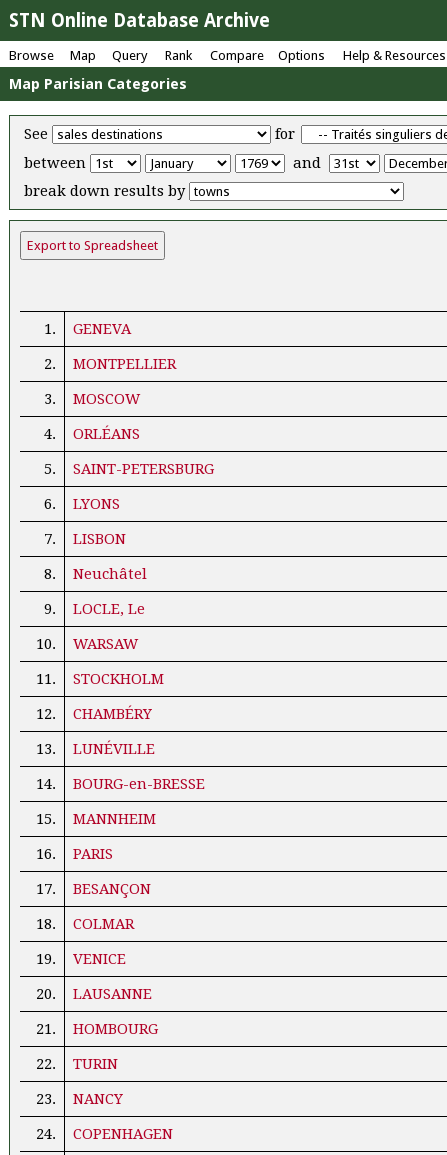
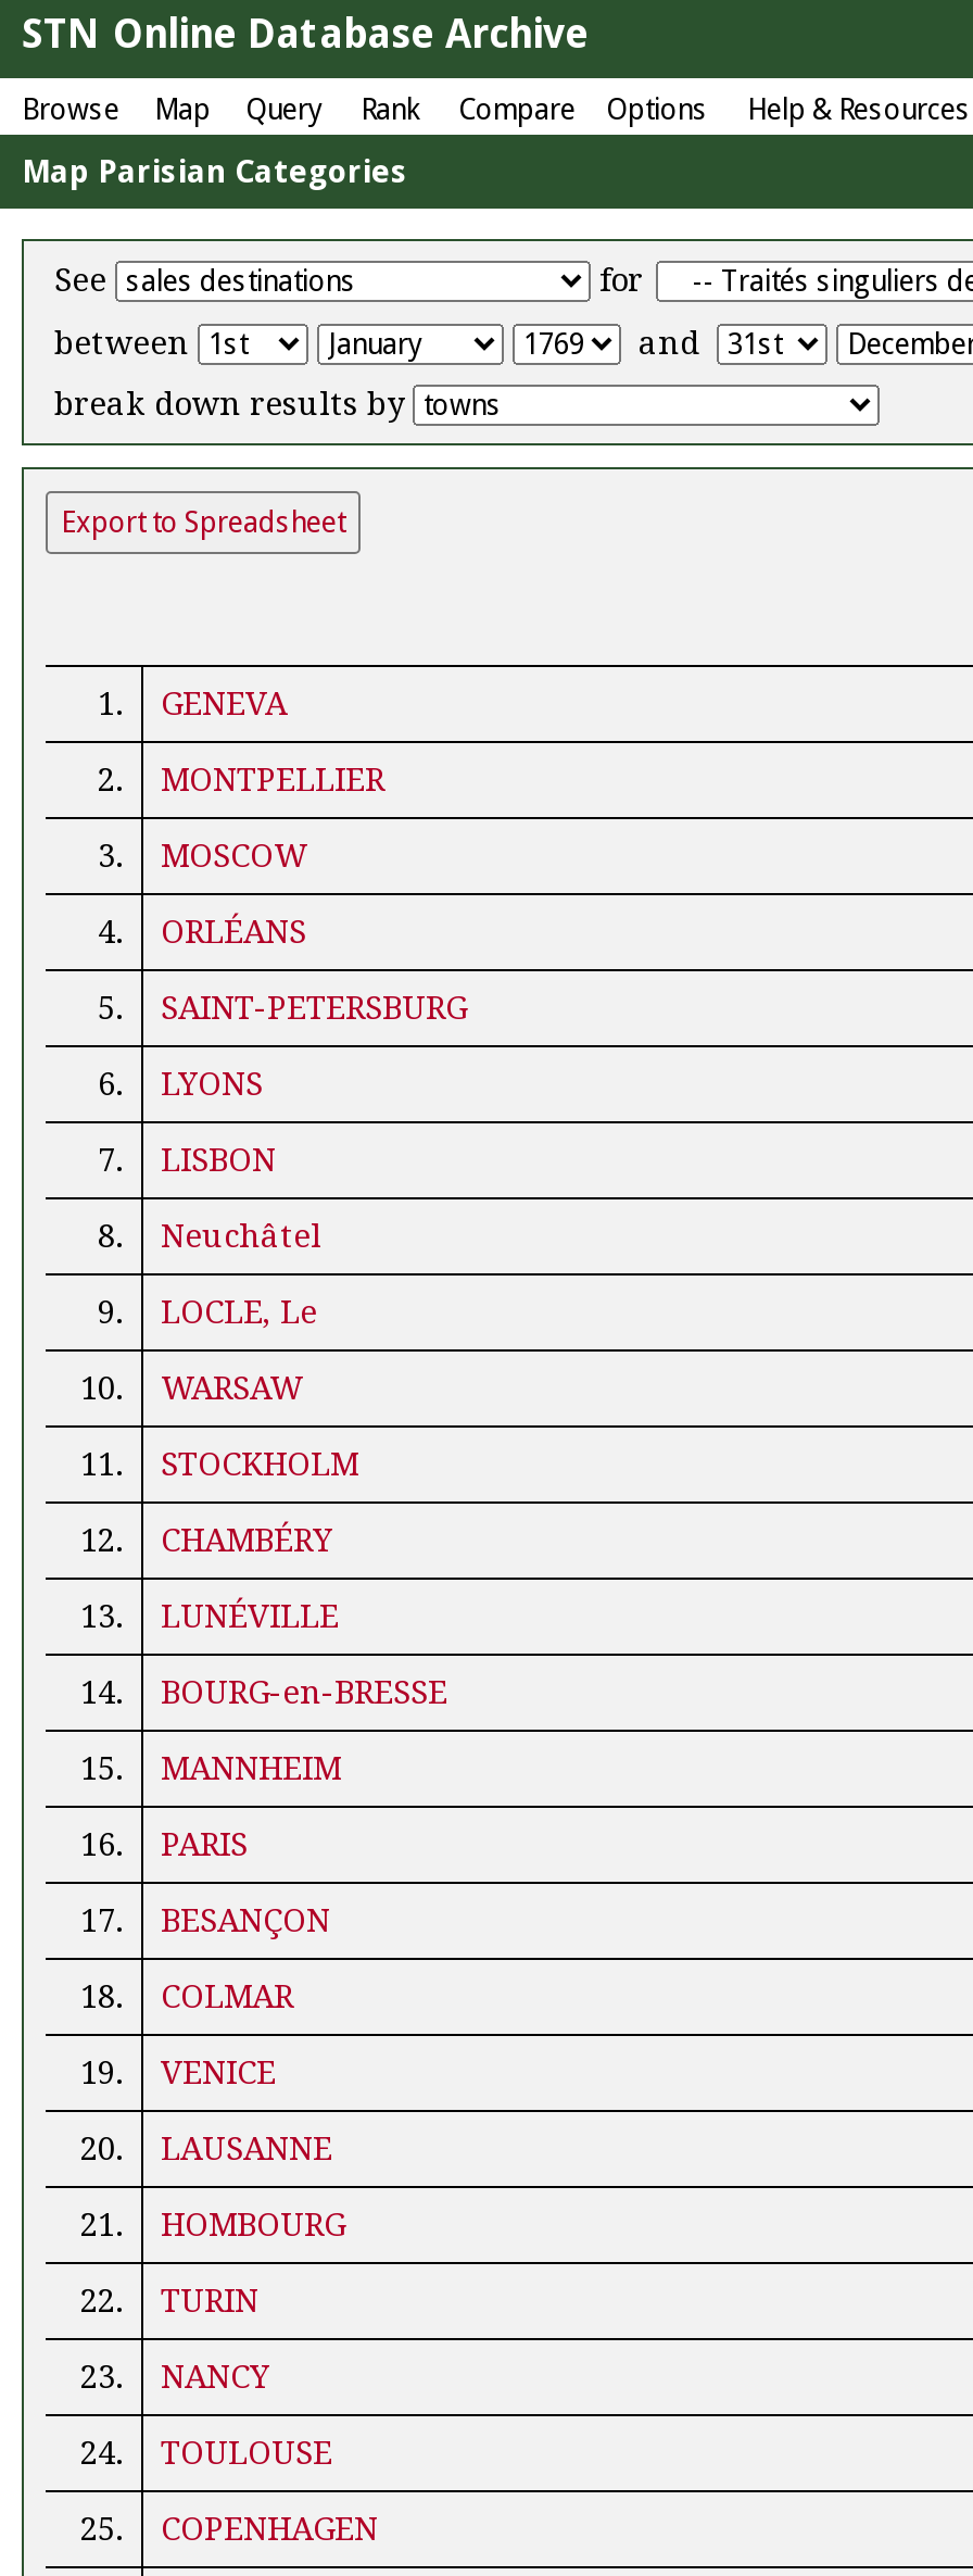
none -> [80,2434,332,2549] TOULOUSE | 25.

